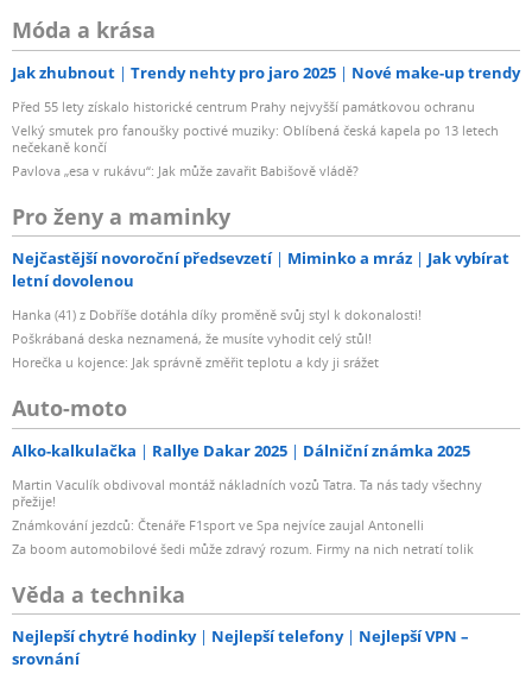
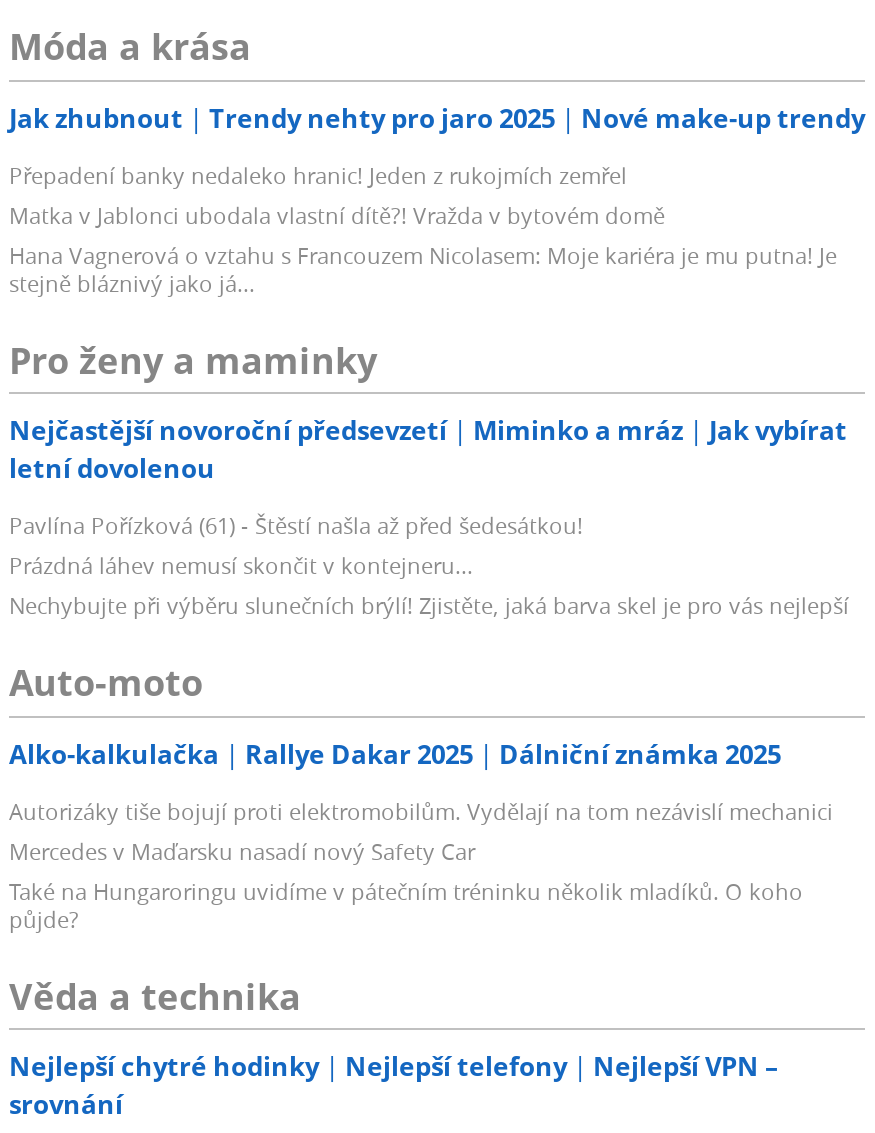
[12,97,499,179] Před 55 lety získalo historické centrum Prahy nejvyšší památkovou ochranu | Velký smutek pro fanoušky poctivé muziky: Oblíbená česká kapela po 13 letech | nečekaně končí | Pavlova „esa v rukávu“: Jak může zavařit Babišově vládě? -> [9,160,837,298] Přepadení banky nedaleko hranic! Jeden z rukojmích zemřel | Matka v Jablonci ubodala vlastní dítě?! Vražda v bytovém domě | Hana Vagnerová o vztahu s Francouzem Nicolasem: Moje kariéra je mu putna! Je | stejně bláznivý jako já...
[12,306,422,371] Hanka (41) z Dobříše dotáhla díky proměně svůj styl k dokonalosti! | Poškrábaná deska neznamená, že musíte vyhodit celý stůl! | Horečka u kojence: Jak správně změřit teplotu a kdy ji srážet -> [9,511,849,621] Pavlína Pořízková (61) - Štěstí našla až před šedesátkou! | Prázdná láhev nemusí skončit v kontejneru... | Nechybujte při výběru slunečních brýlí! Zjistěte, jaká barva skel je pro vás nejlepší
[12,475,482,557] Martin Vaculík obdivoval montáž nákladních vozů Tatra. Ta nás tady všechny | přežije! | Známkování jezdců: Čtenáře F1sport ve Spa nejvíce zaujal Antonelli | Za boom automobilové šedi může zdravý rozum. Firmy na nich netratí tolik -> [9,796,833,934] Autorizáky tiše bojují proti elektromobilům. Vydělají na tom nezávislí mechanici | Mercedes v Maďarsku nasadí nový Safety Car | Také na Hungaroringu uvidíme v pátečním tréninku několik mladíků. O koho | půjde?

